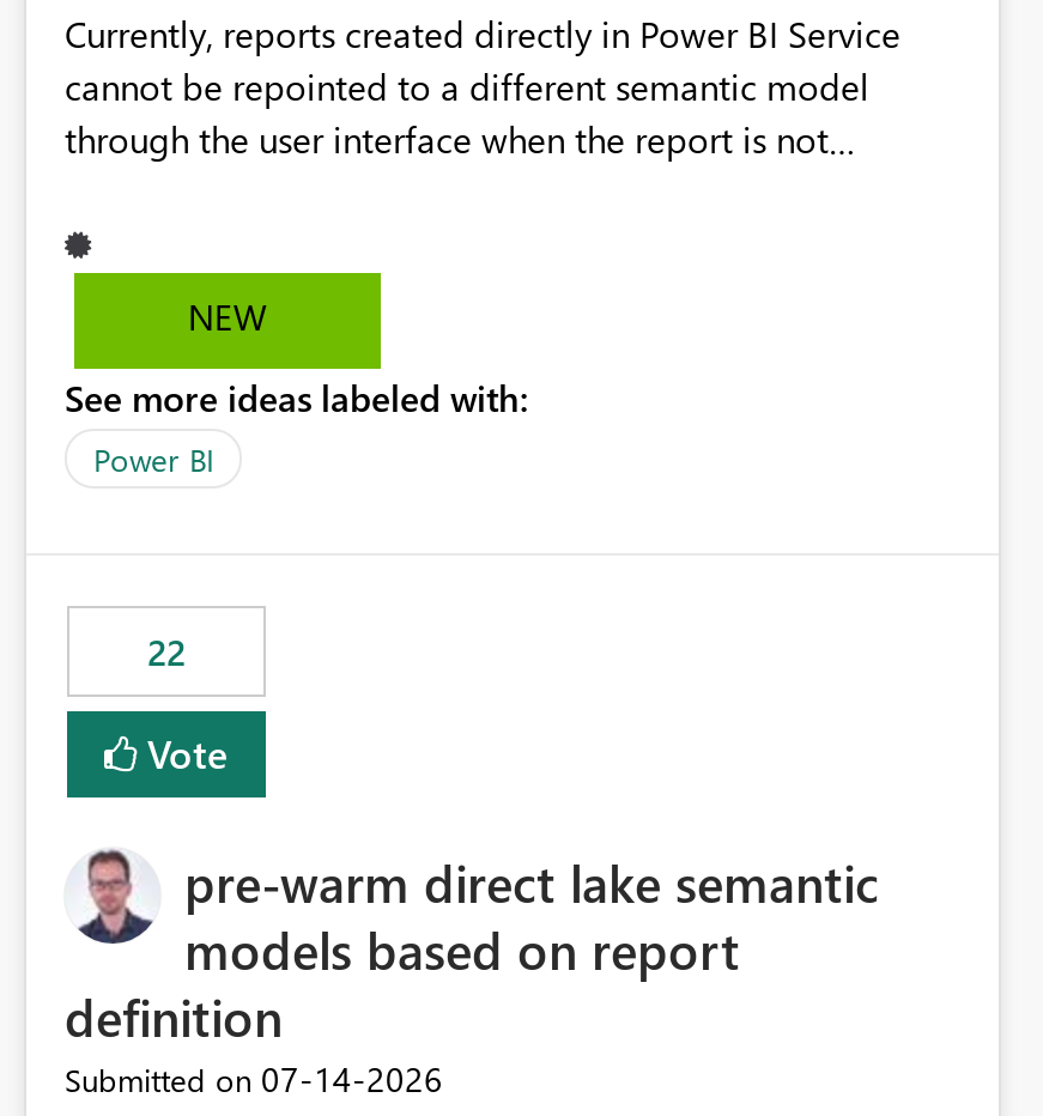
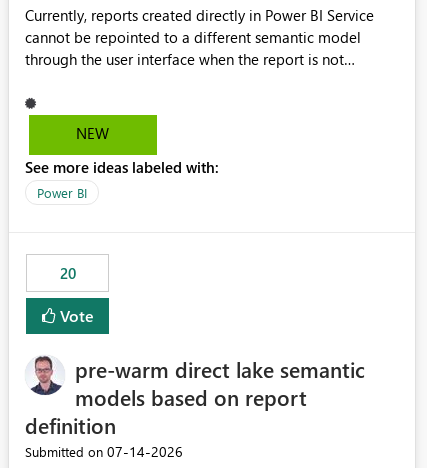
[147,628,186,676] 22 -> [59,263,75,283] 20

